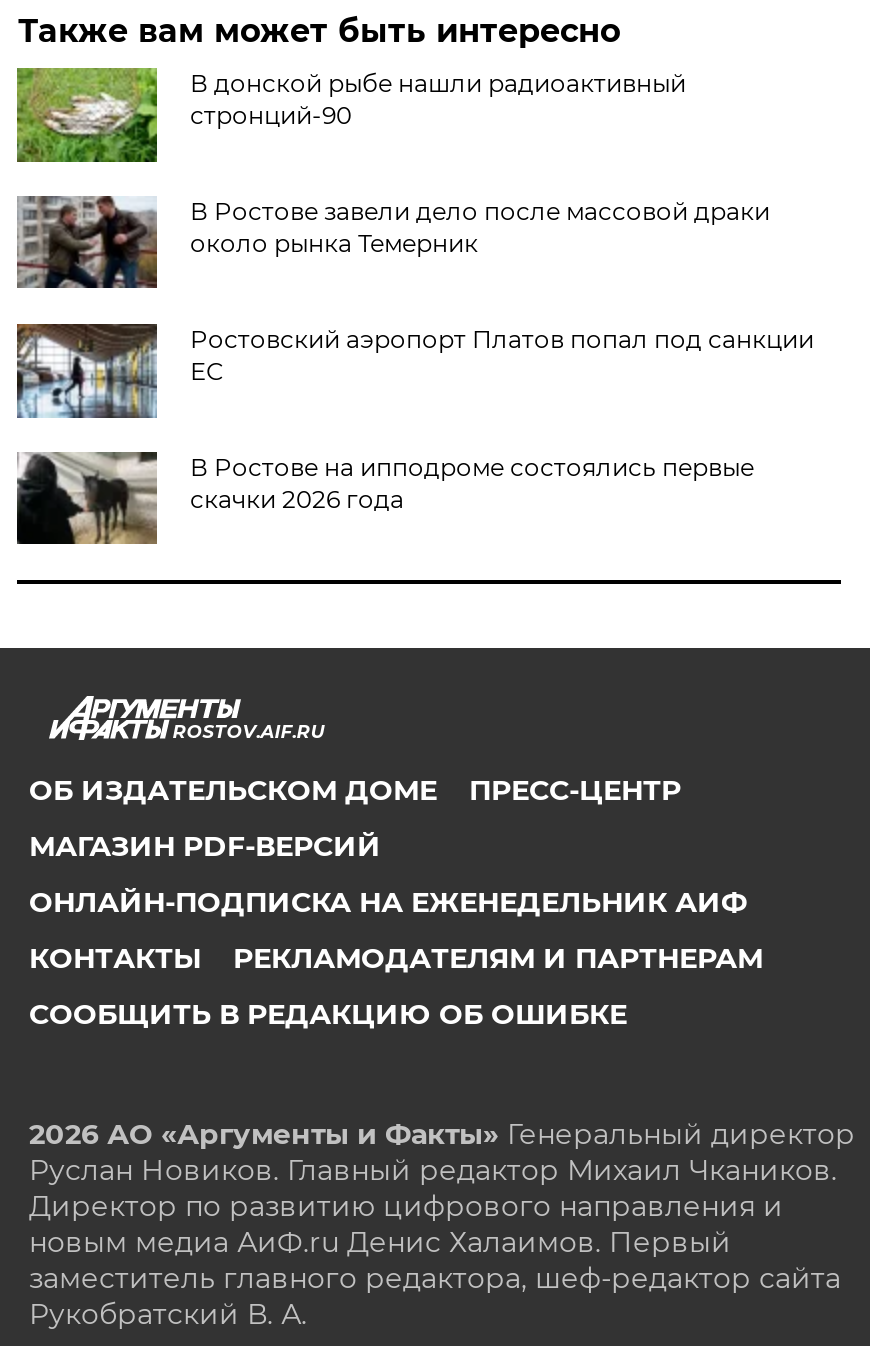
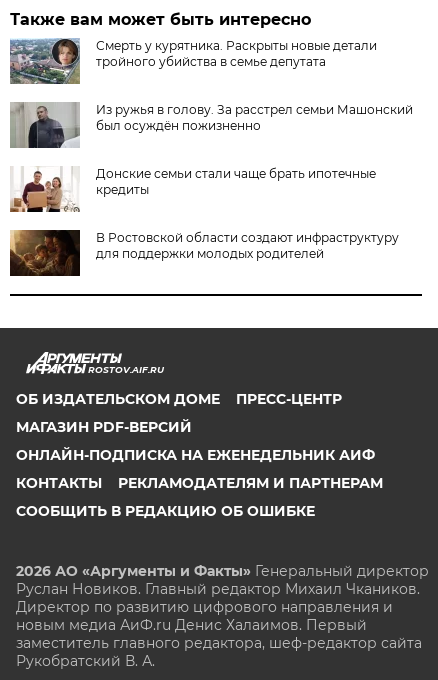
[15,66,686,164] [image] | В донской рыбе нашли радиоактивный | стронций-90 -> [9,38,377,85] [image] | Смерть у курятника. Раскрыты новые детали | тройного убийства в семье депутата
[19,196,770,290] [image] | В Ростове завели дело после массовой драки | около рынка Темерник -> [10,102,413,148] [image] | Из ружья в голову. За расстрел семьи Машонский | был осуждён пожизненно
[15,322,814,420] [image] | Ростовский аэропорт Платов попал под санкции | ЕС -> [10,166,376,213] [image] | Донские семьи стали чаще брать ипотечные | кредиты
[15,450,754,546] [image] | В Ростове на ипподроме состоялись первые | скачки 2026 года -> [9,229,399,277] [image] | В Ростовской области создают инфраструктуру | для поддержки молодых родителей

